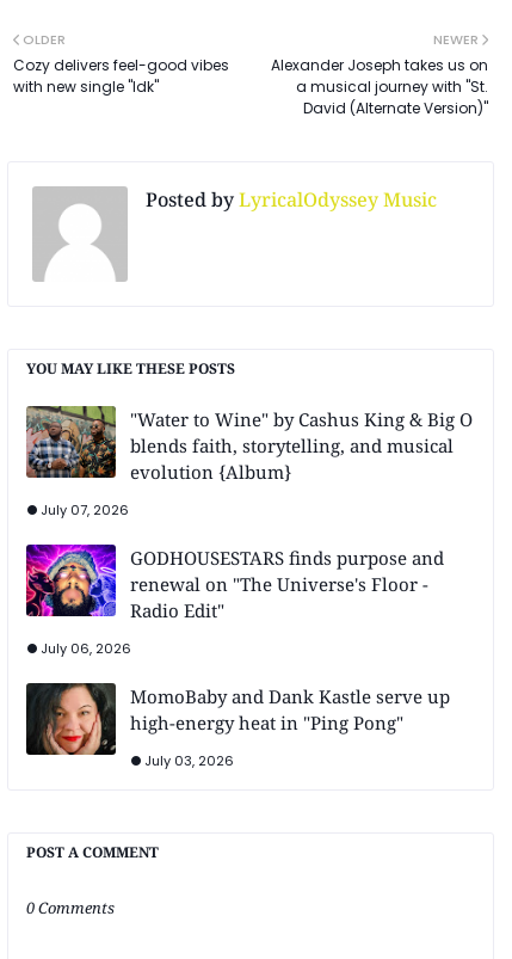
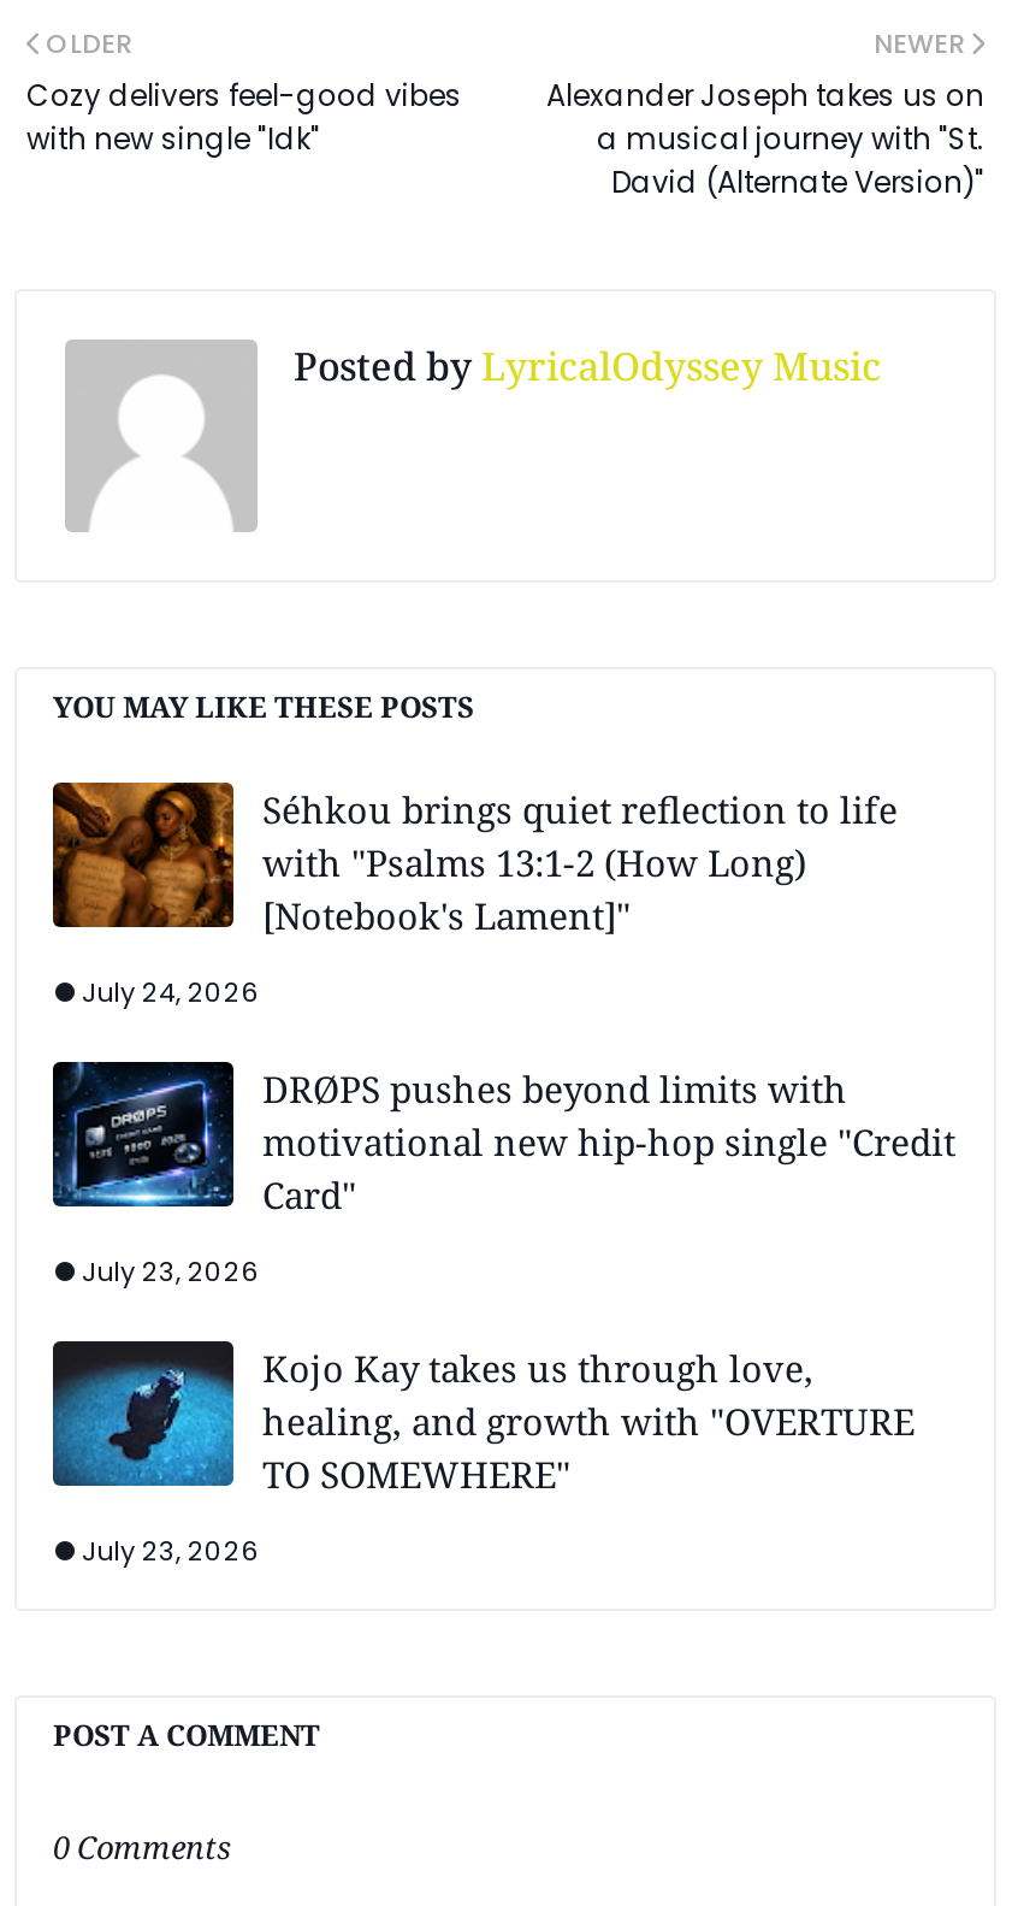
[25,405,473,484] [image] | "Water to Wine" by Cashus King & Big O | blends faith, storytelling, and musical | evolution {Album} -> [51,780,898,940] [image] | Séhkou brings quiet reflection to life | with "Psalms 13:1-2 (How Long) | [Notebook's Lament]"
[41,501,129,520] July 07, 2026 -> [82,974,260,1012] July 24, 2026
[25,543,444,623] [image] | GODHOUSESTARS finds purpose and | renewal on "The Universe's Floor - | Radio Edit" -> [51,1065,955,1219] [image] | DRØPS pushes beyond limits with | motivational new hip-hop single "Credit | Card"
[41,639,131,658] July 06, 2026 -> [82,1253,260,1291] July 23, 2026
[25,683,450,743] [image] | MomoBaby and Dank Kastle serve up | high-energy heat in "Ping Pong" -> [51,1344,915,1499] [image] | Kojo Kay takes us through love, | healing, and growth with "OVERTURE | TO SOMEWHERE"
[144,752,234,771] July 03, 2026 -> [82,1532,260,1571] July 23, 2026

